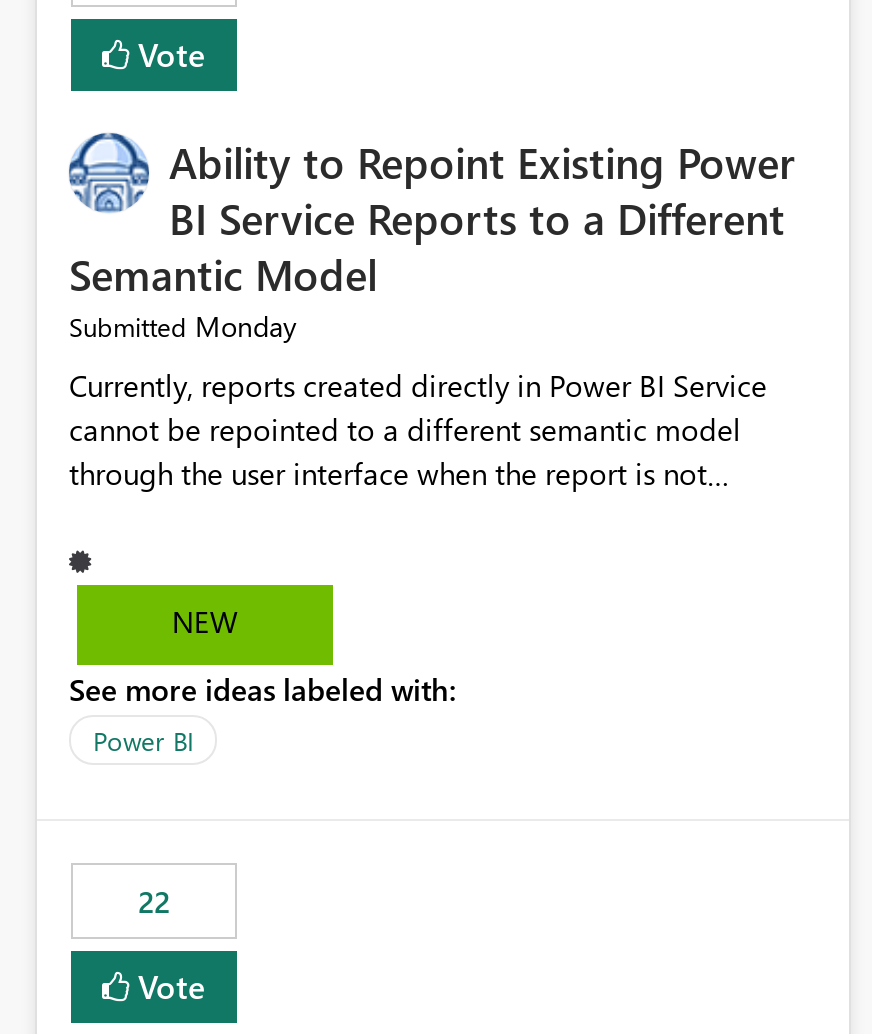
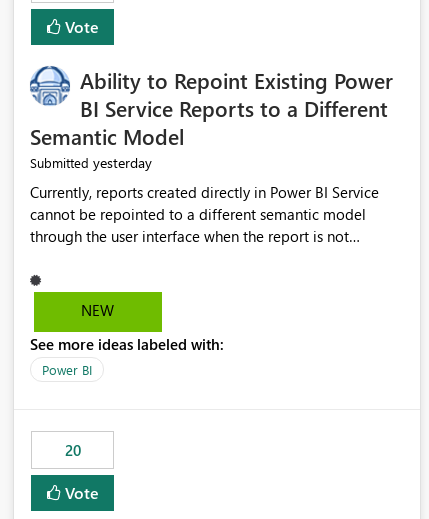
[69,308,297,346] Submitted Monday -> [30,153,152,172] Submitted yesterday
[138,882,170,922] 22 -> [64,440,80,460] 20

